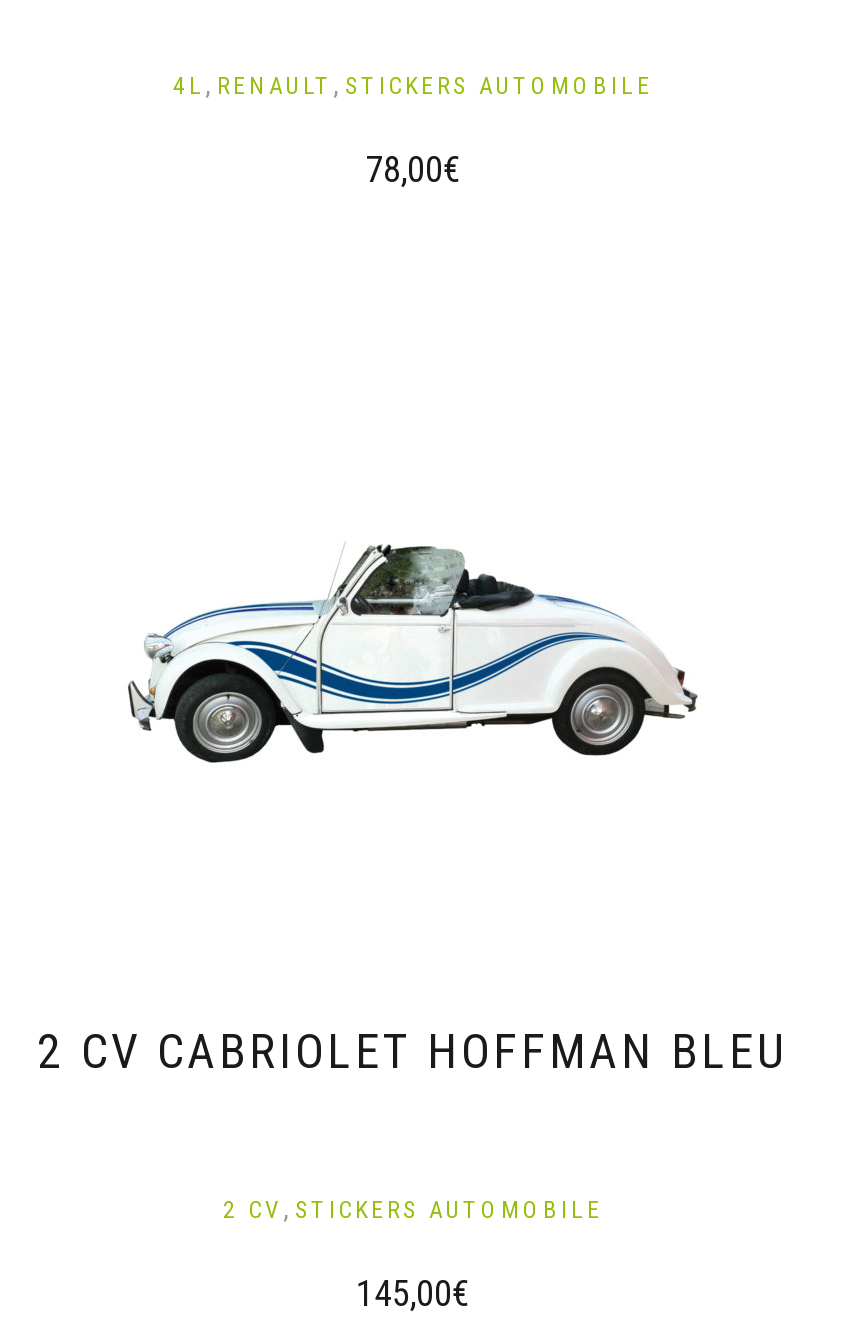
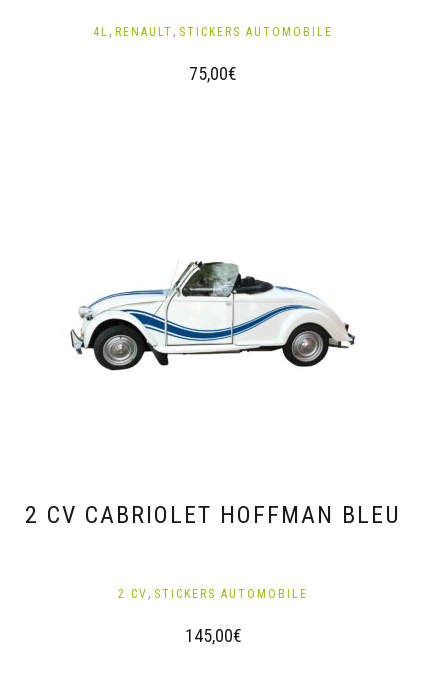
[365,148,461,190] 78,00€ -> [189,63,237,84] 75,00€

